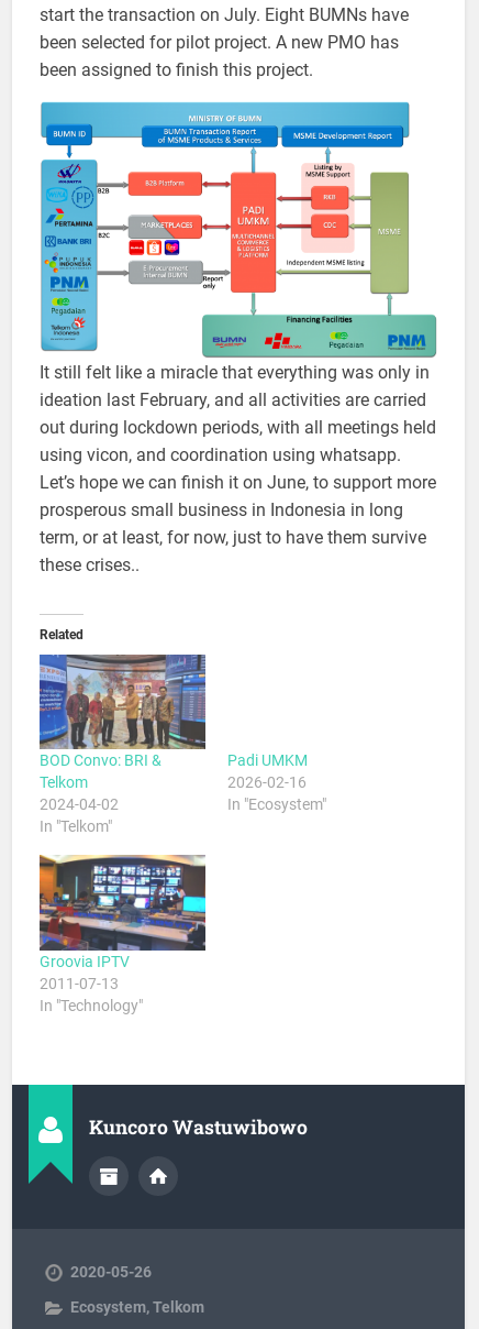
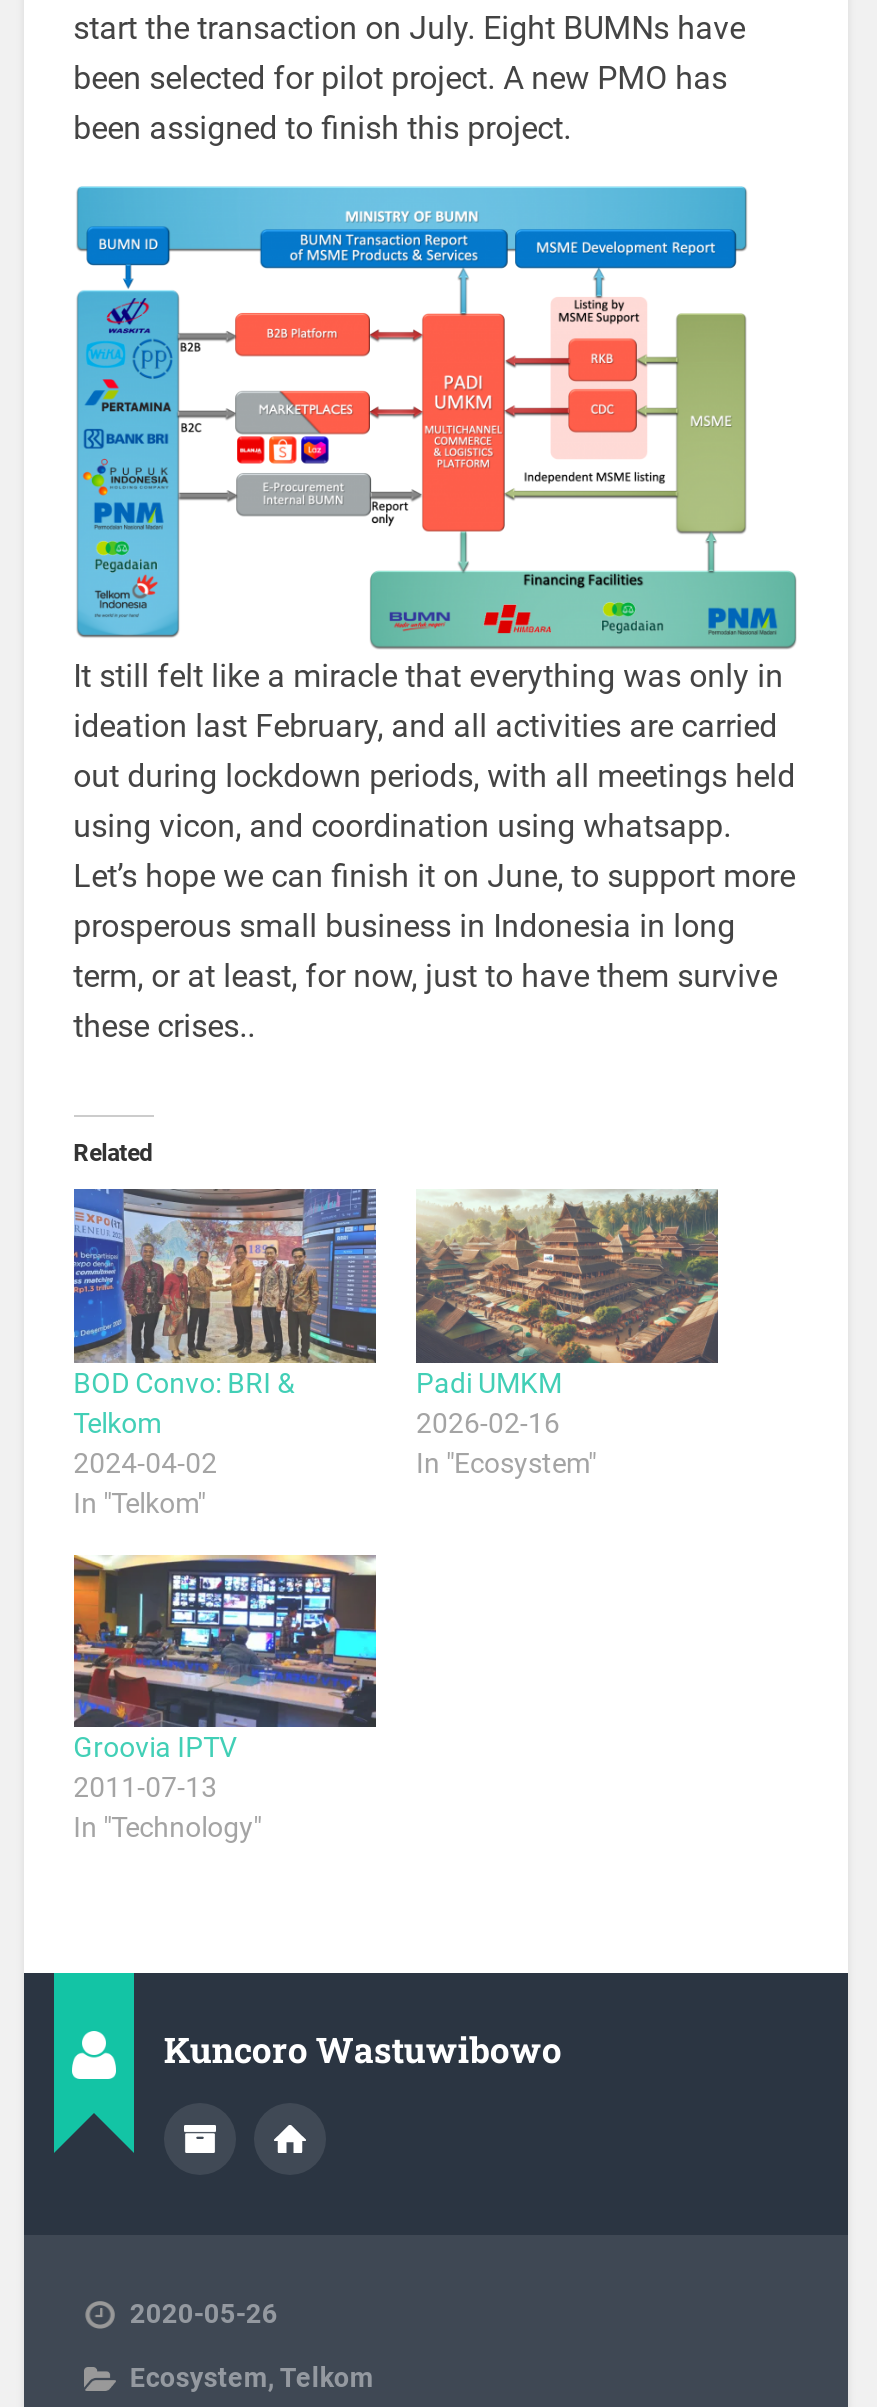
none -> [414,1186,720,1364] [image]

